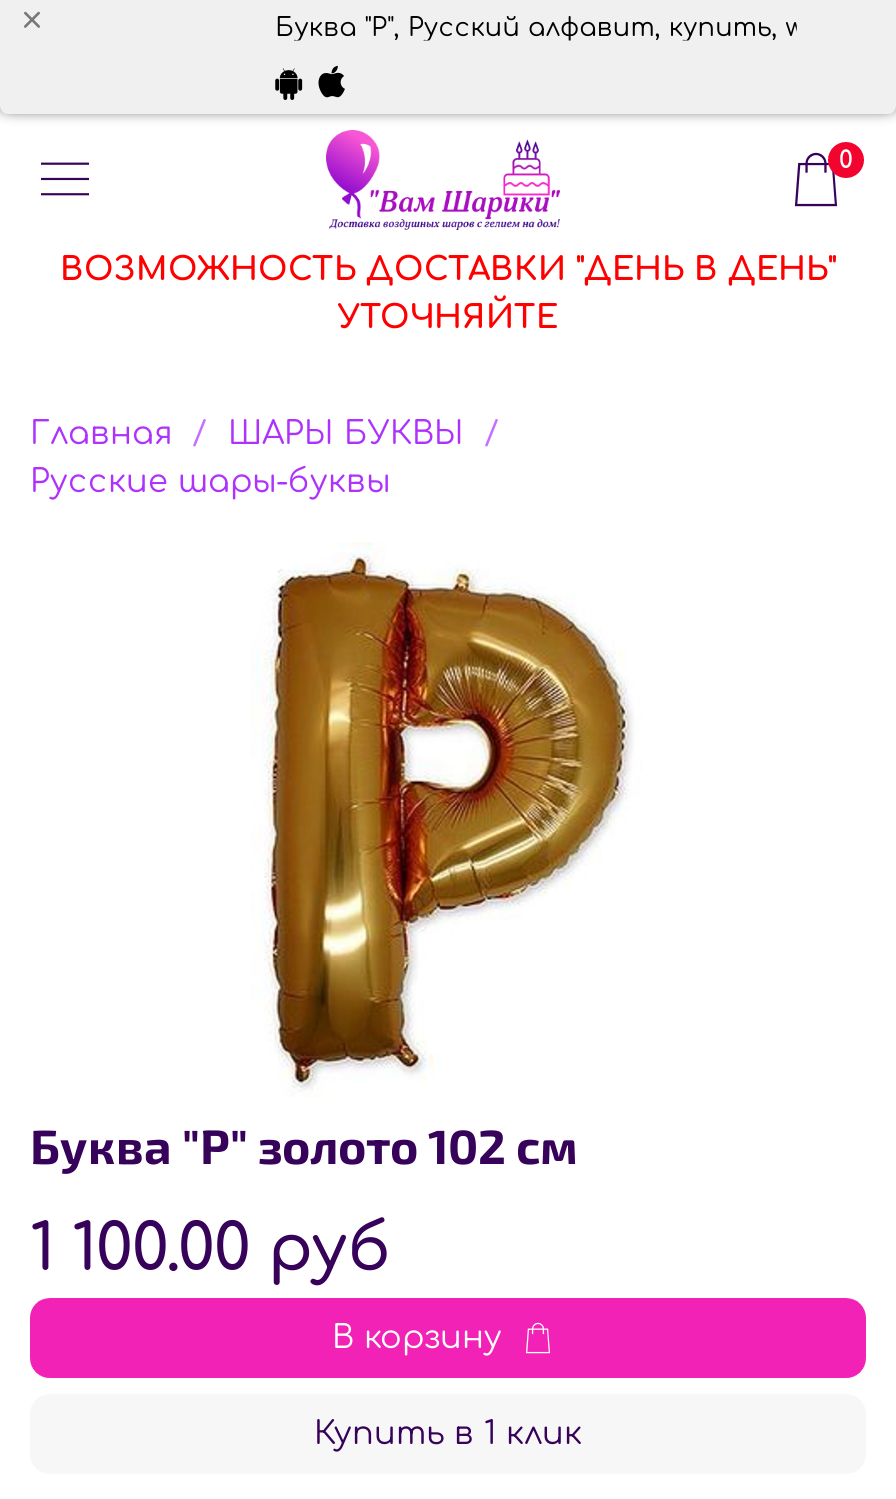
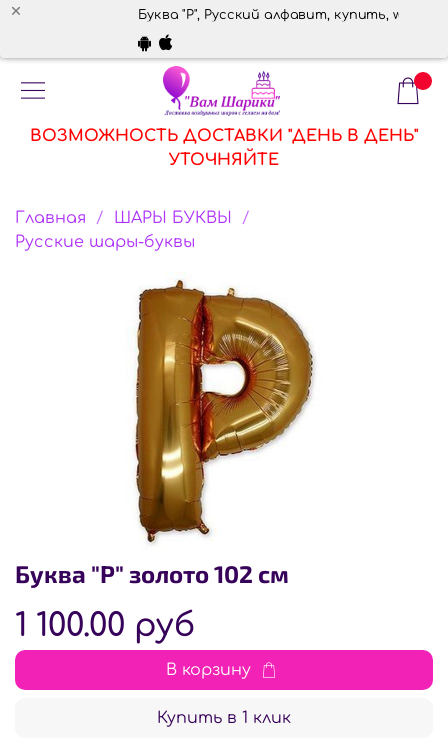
[839,146,853,174] 0 -> none

